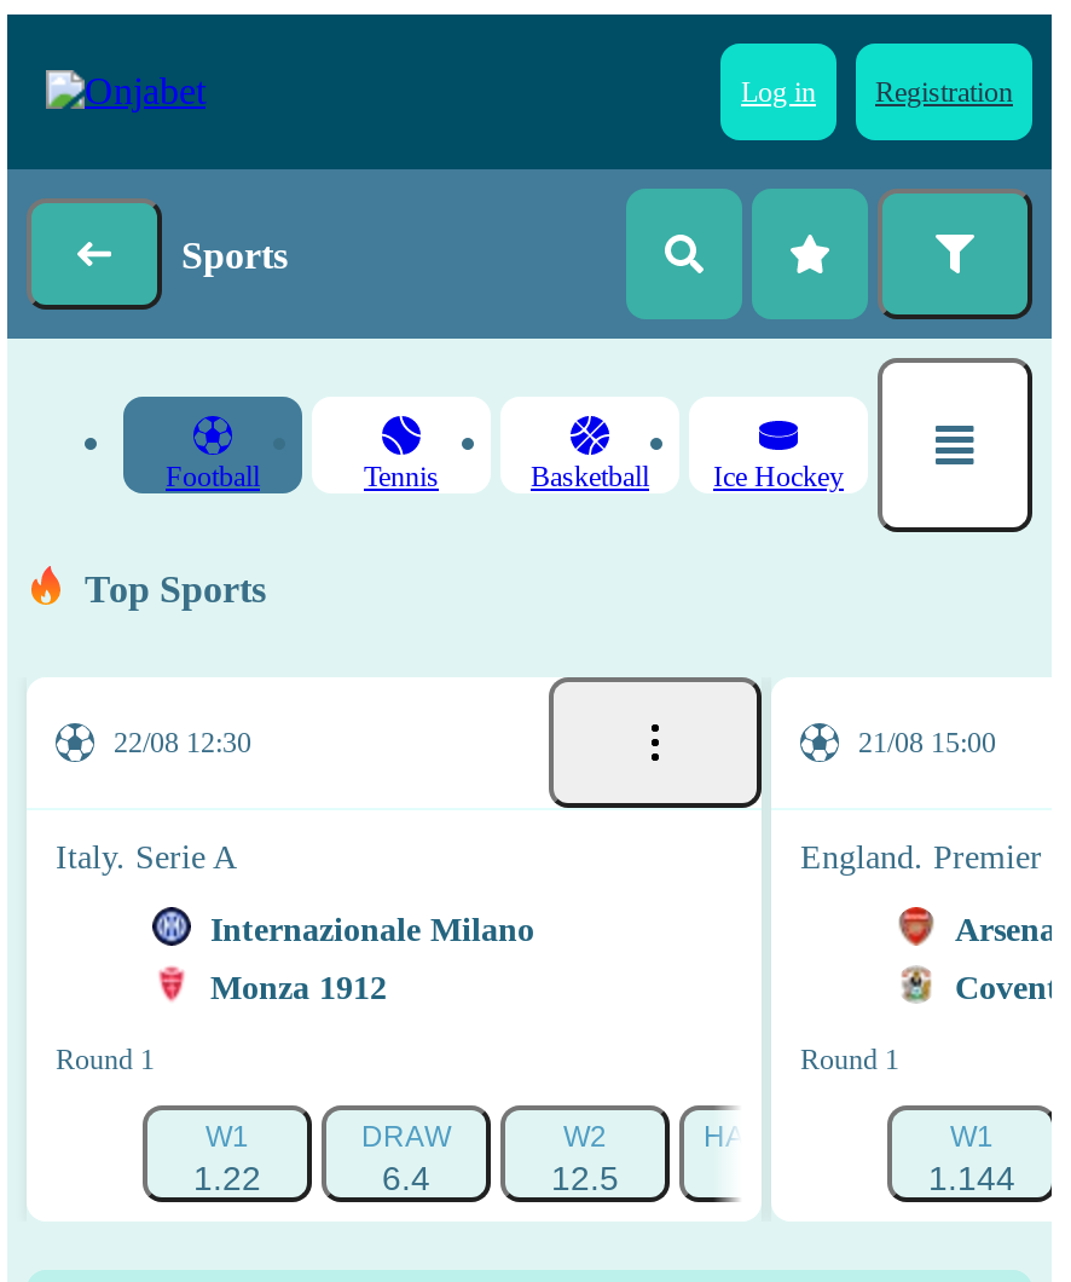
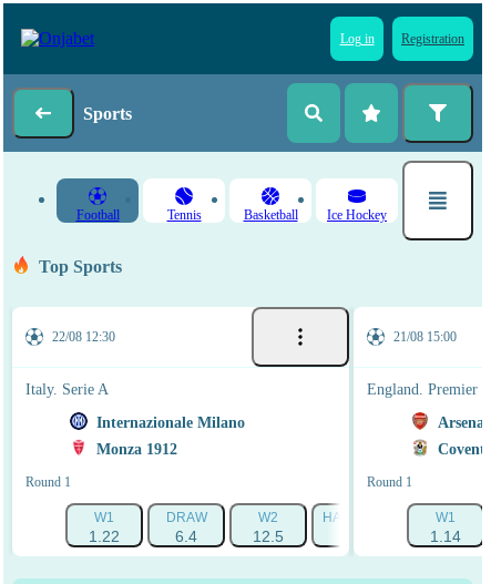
[928,1159,1015,1197] 1.144 -> [430,527,461,545] 1.14

